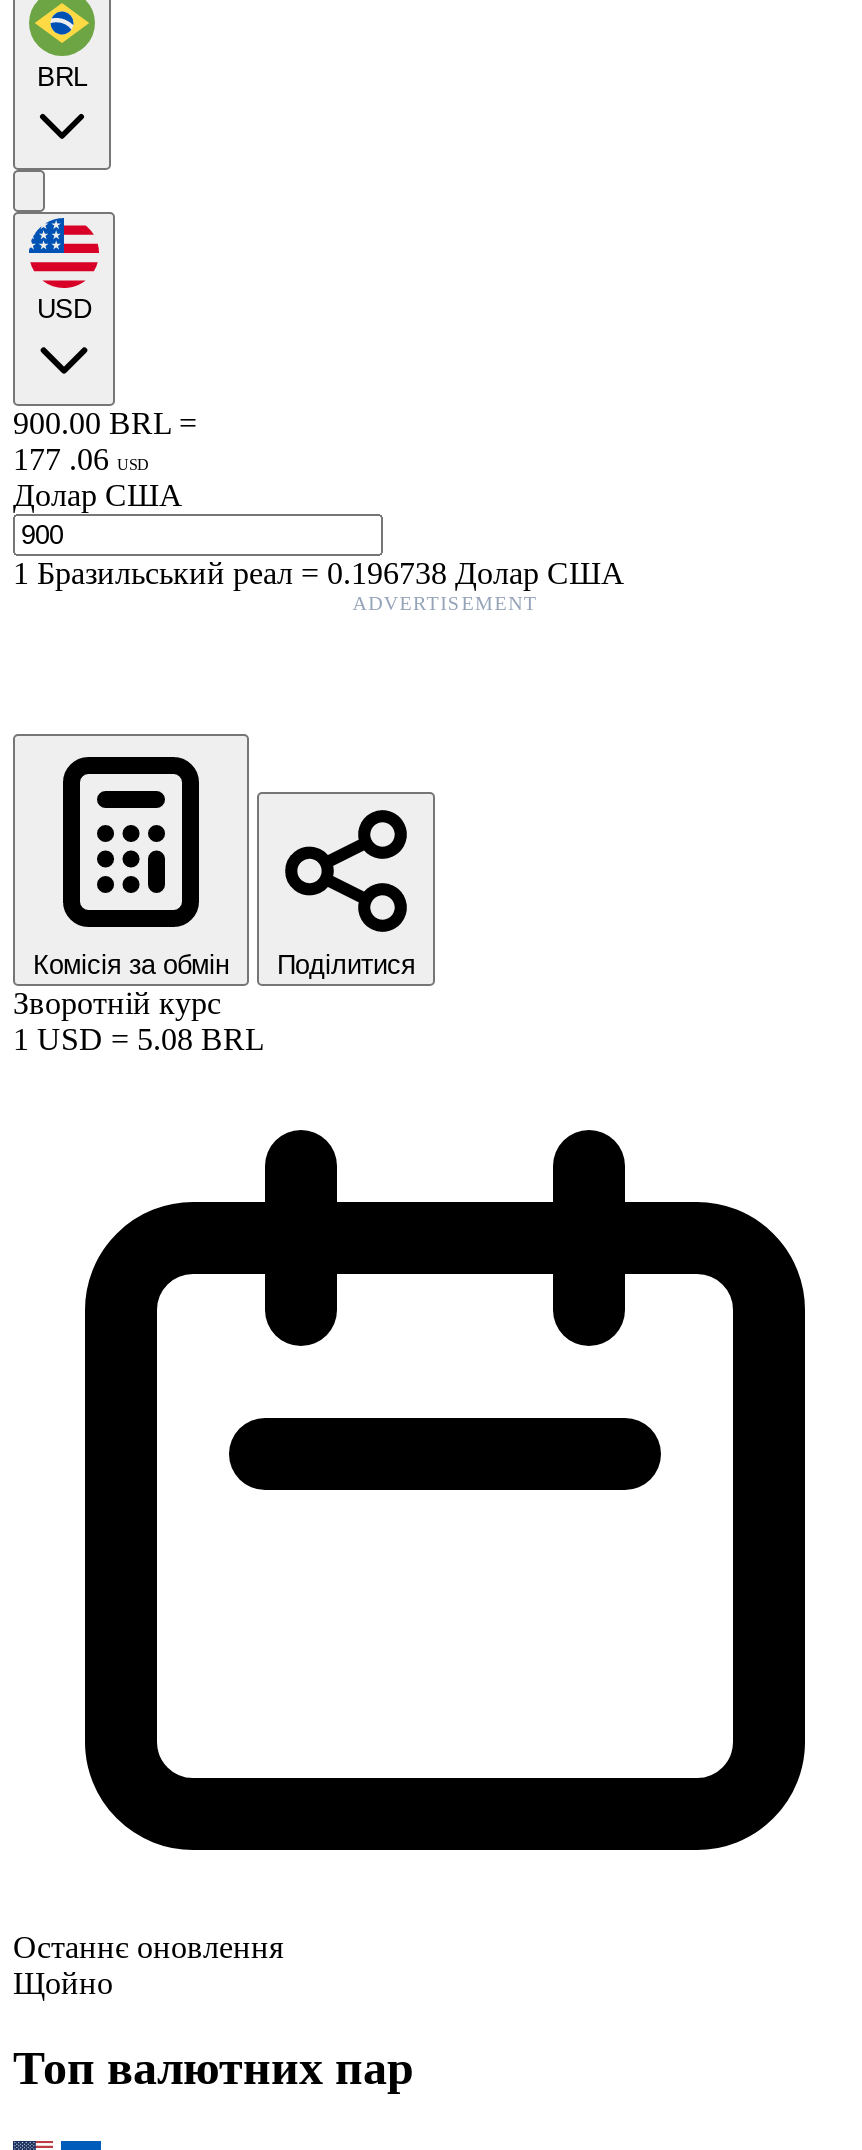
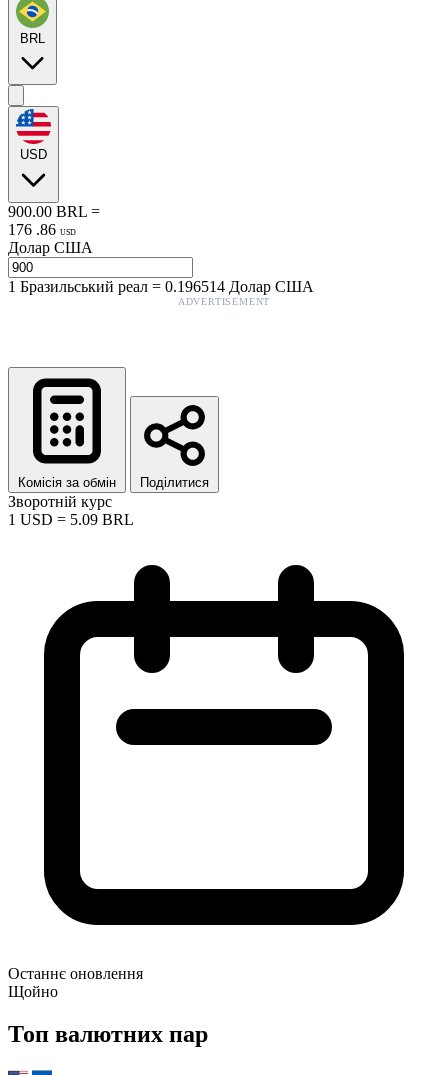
[13,442,149,476] 177 . 06 USD -> [8,221,76,238] 176 . 86 USD
[13,556,625,590] 1Бразильський реал=0.196738 Долар США -> [8,278,314,295] 1Бразильський реал=0.196514 Долар США
[13,1022,265,1056] 1 USD = 5.08 BRL -> [8,511,134,528] 1 USD = 5.09 BRL

